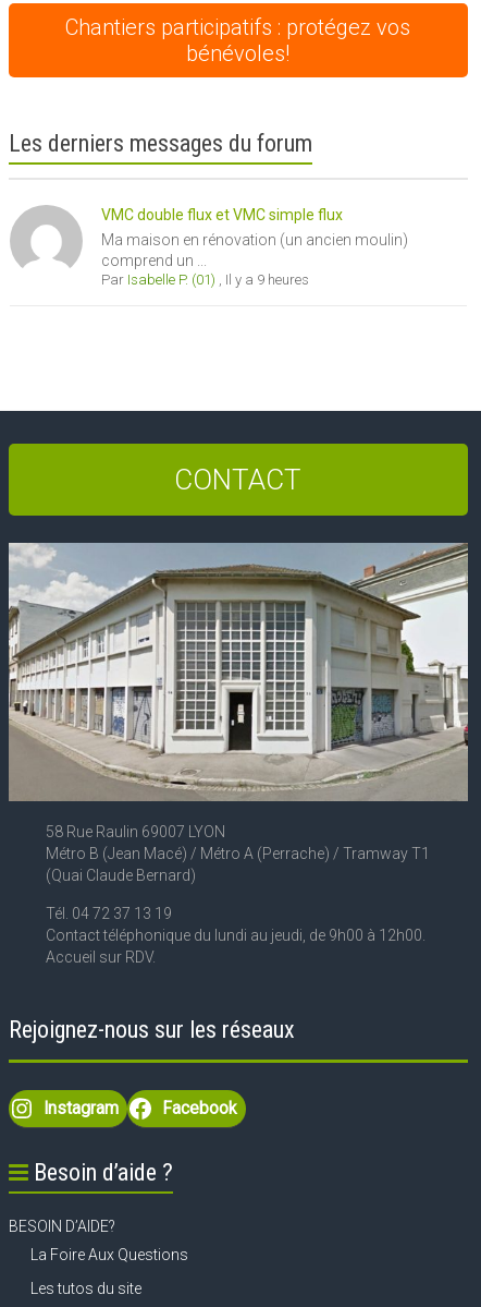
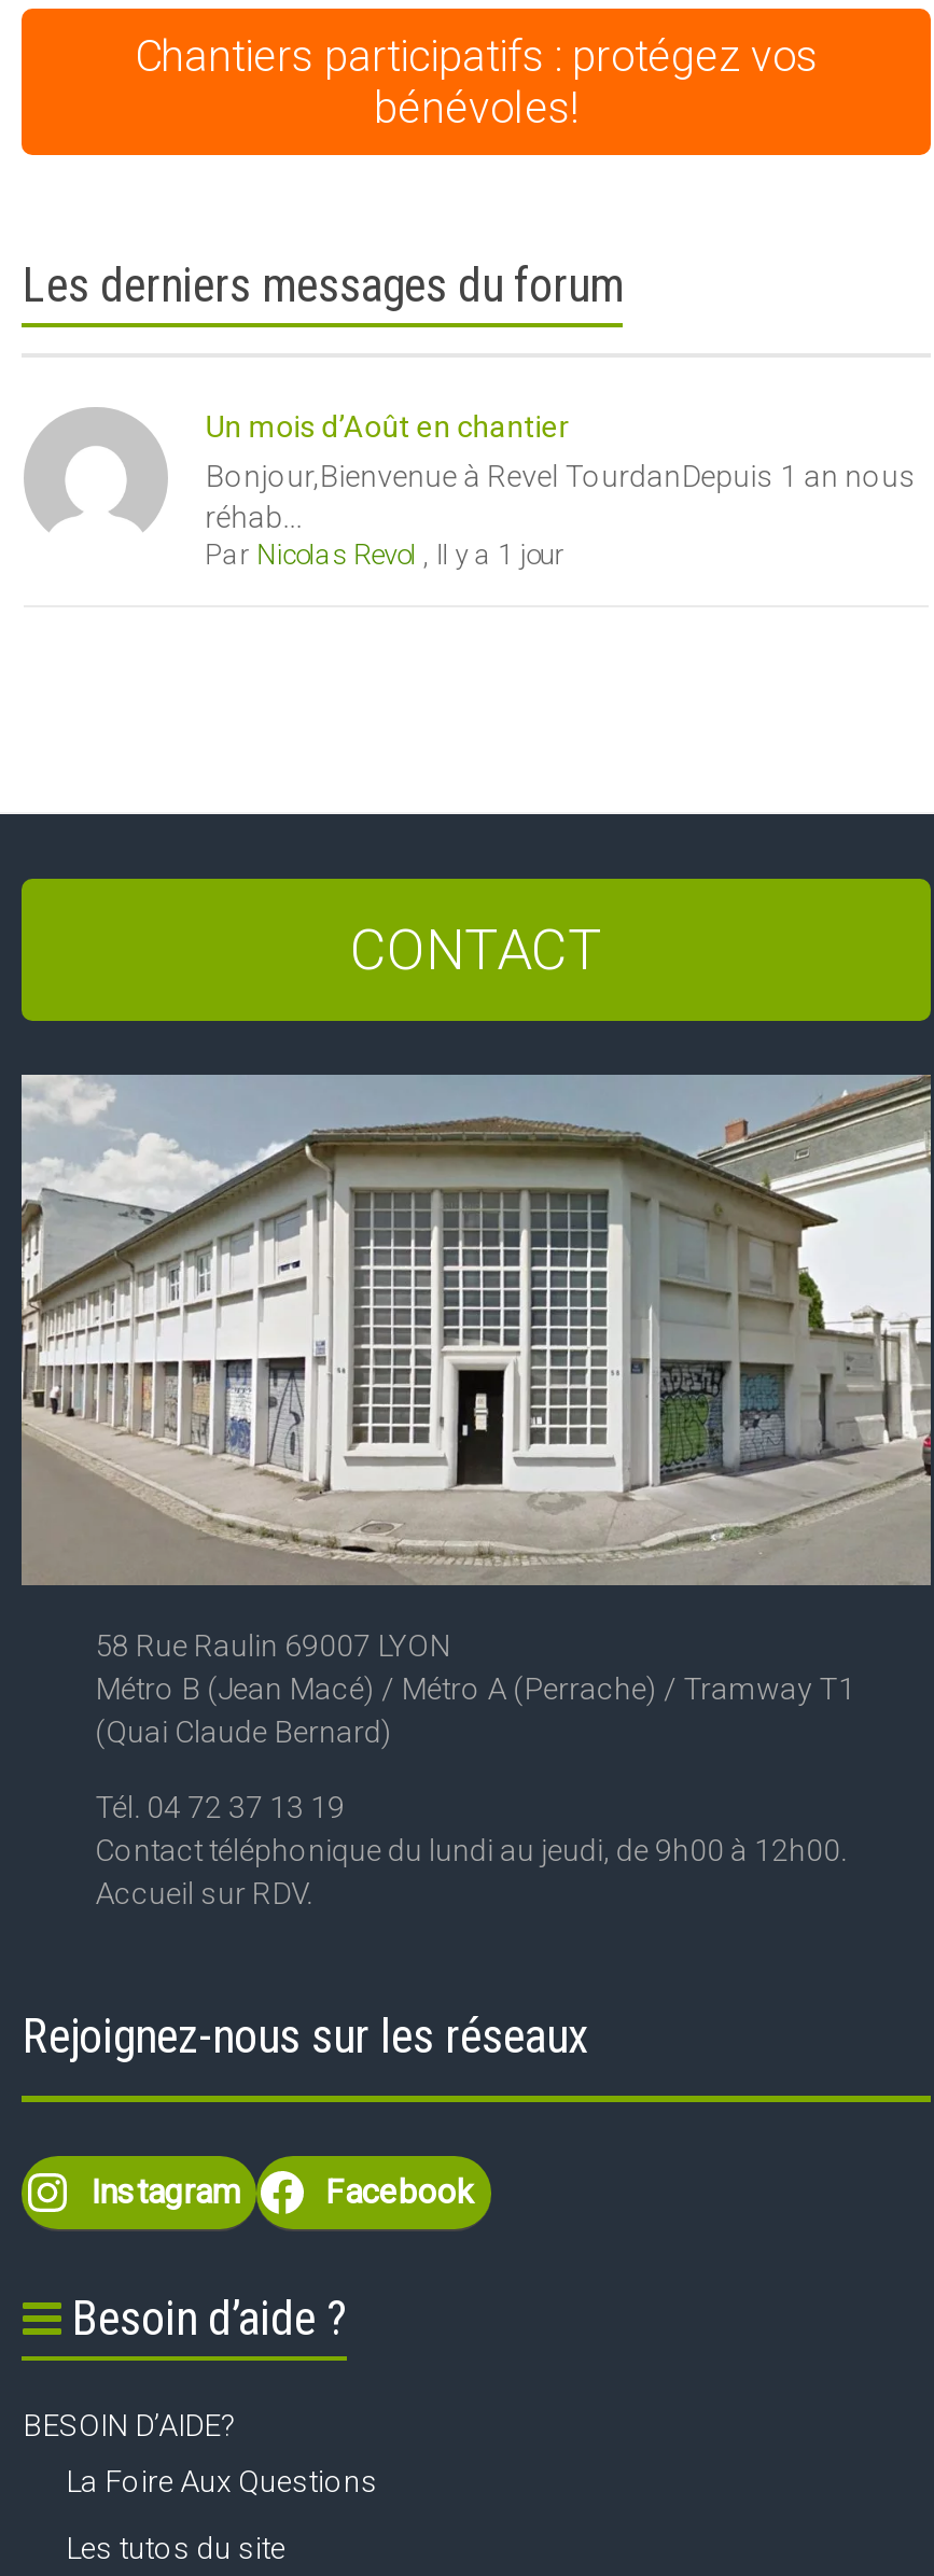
[102,206,408,287] VMC double flux et VMC simple flux | Ma maison en rénovation (un ancien moulin) | comprend un ... | Par Isabelle P. (01), Il y a 9 heures -> [205,409,916,570] Un mois d’Août en chantier | Bonjour,Bienvenue à Revel TourdanDepuis 1 an nous | réhab... | Par Nicolas Revol, Il y a 1 jour

